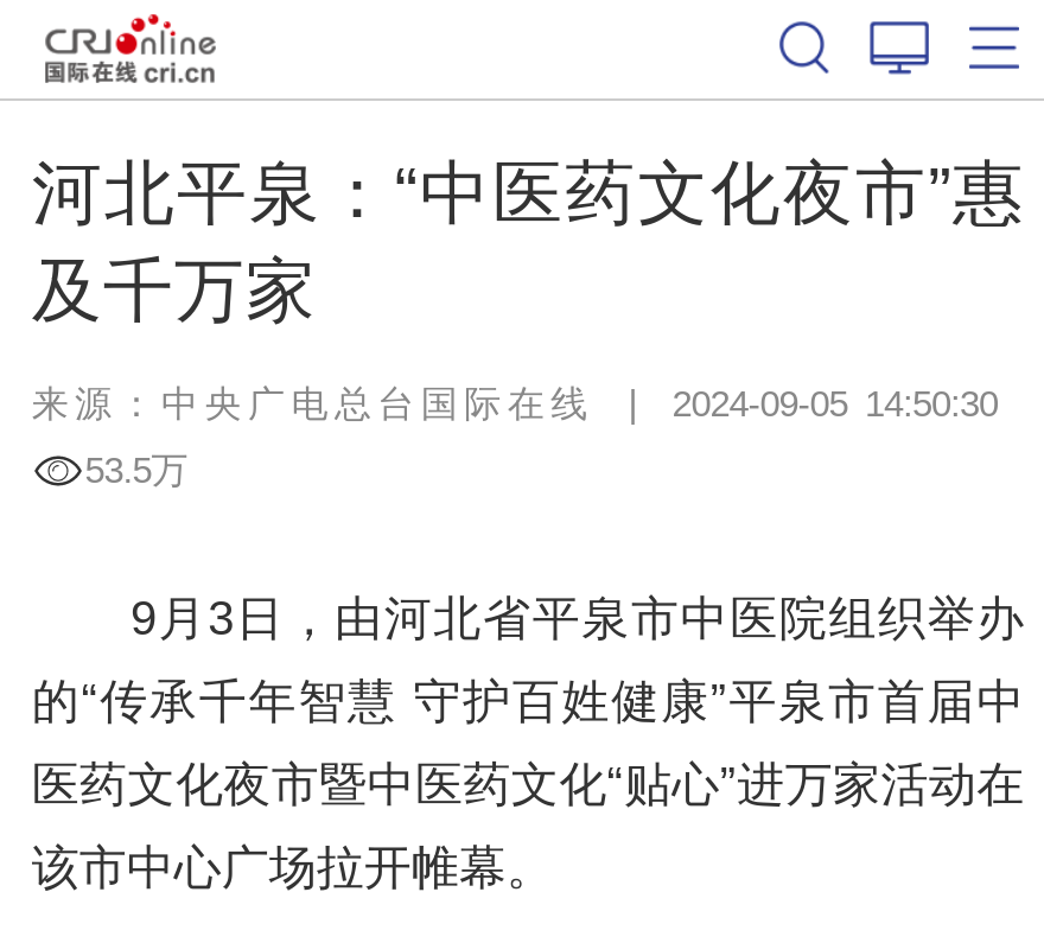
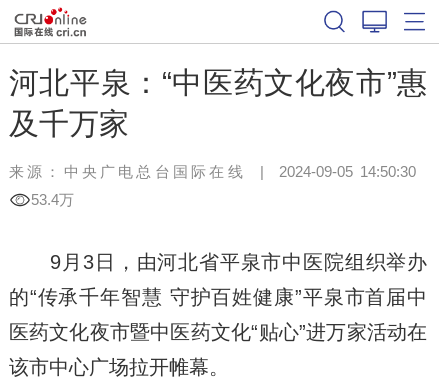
[85,449,187,489] 53.5万 -> [31,191,74,208] 53.4万

